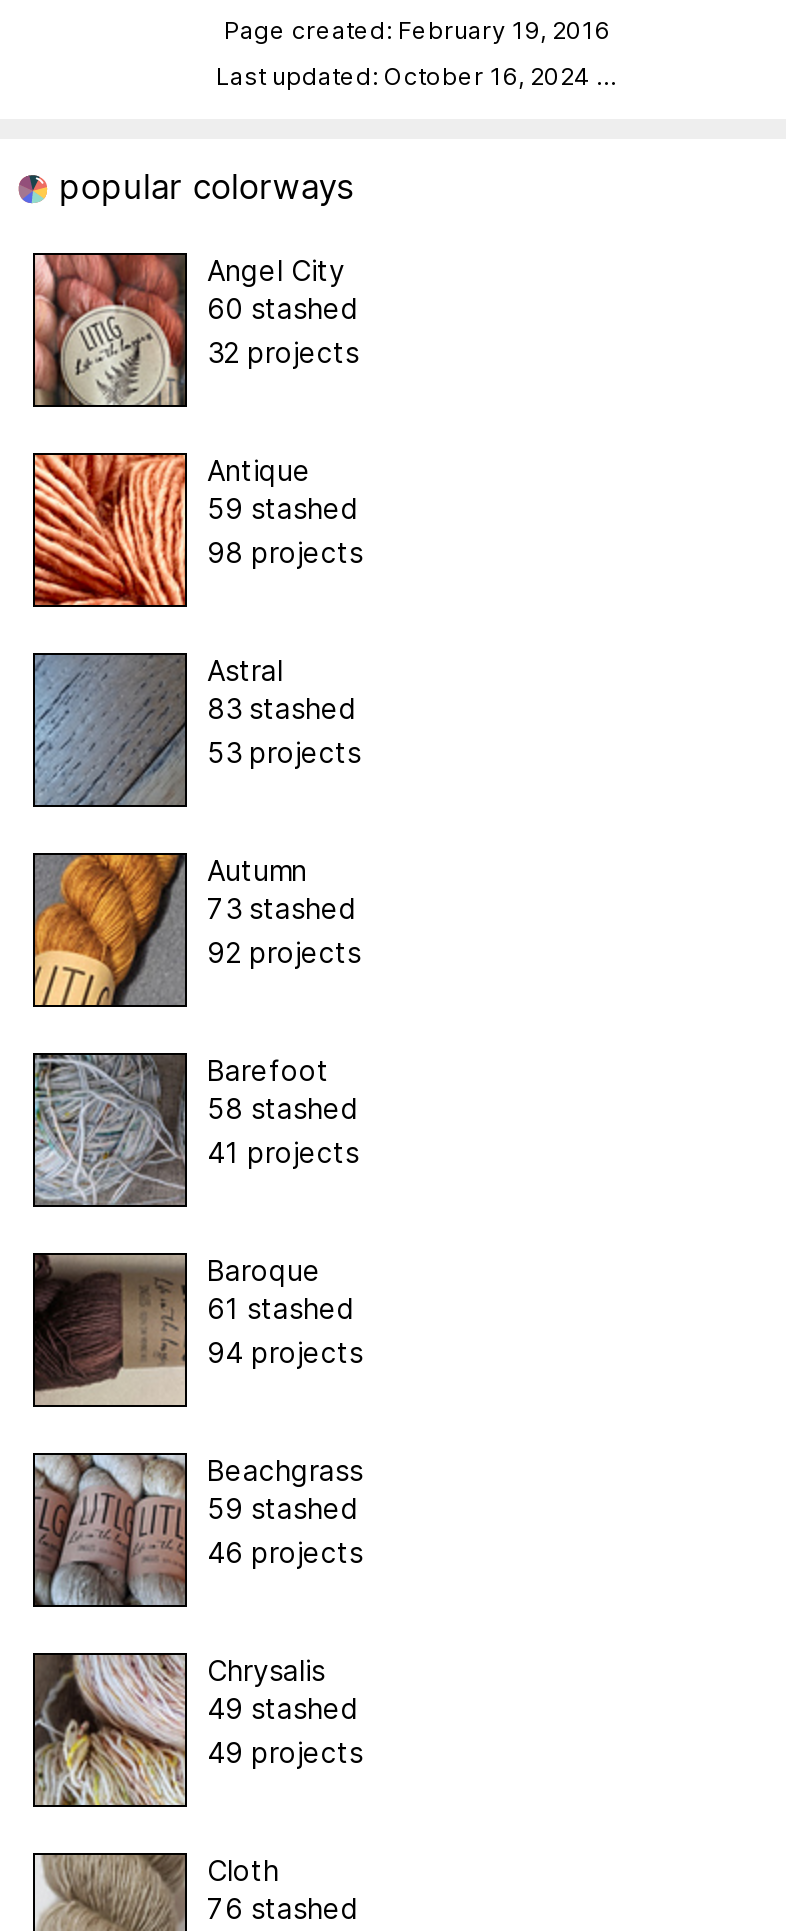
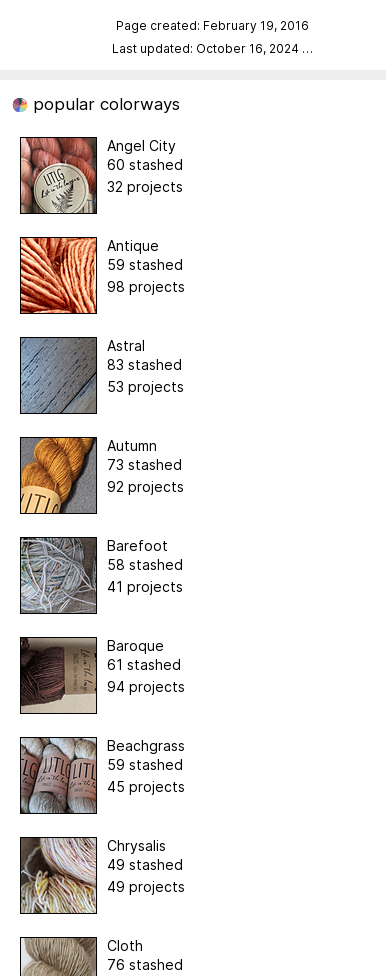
[207,1534,363,1568] 46 projects -> [107,778,185,795] 45 projects

